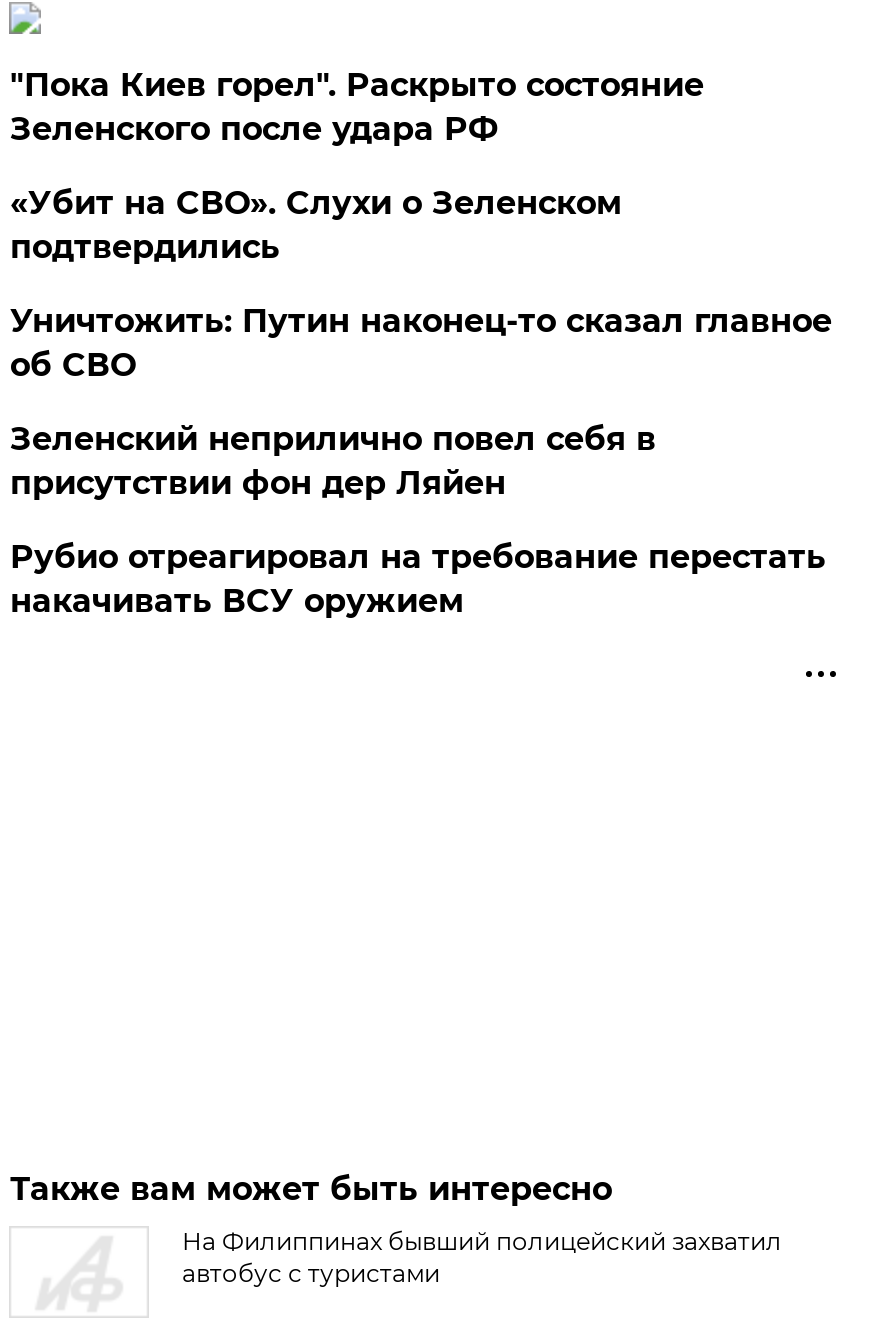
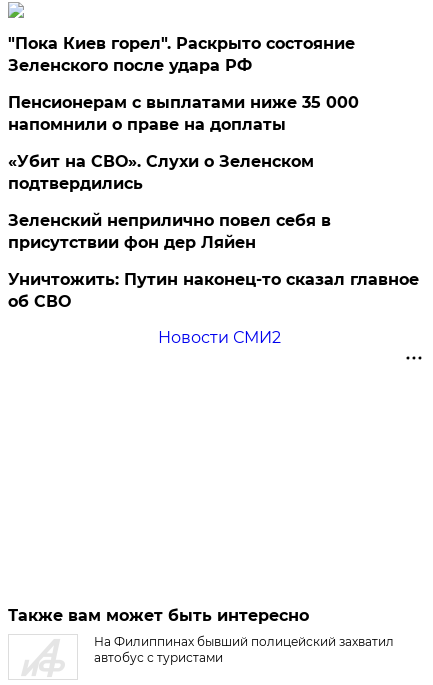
none -> [8,93,359,134] Пенсионерам с выплатами ниже 35 000 | напомнили о праве на доплаты
moved [10,184,622,266] -> [8,152,314,193]: «Убит на СВО». Слухи о Зеленском | подтвердились
moved [10,302,832,384] -> [8,270,419,311]: Уничтожить: Путин наконец-то сказал главное | об СВО
[10,538,826,620] Рубио отреагировал на требование перестать | накачивать ВСУ оружием -> [158,328,281,347] Новости СМИ2

